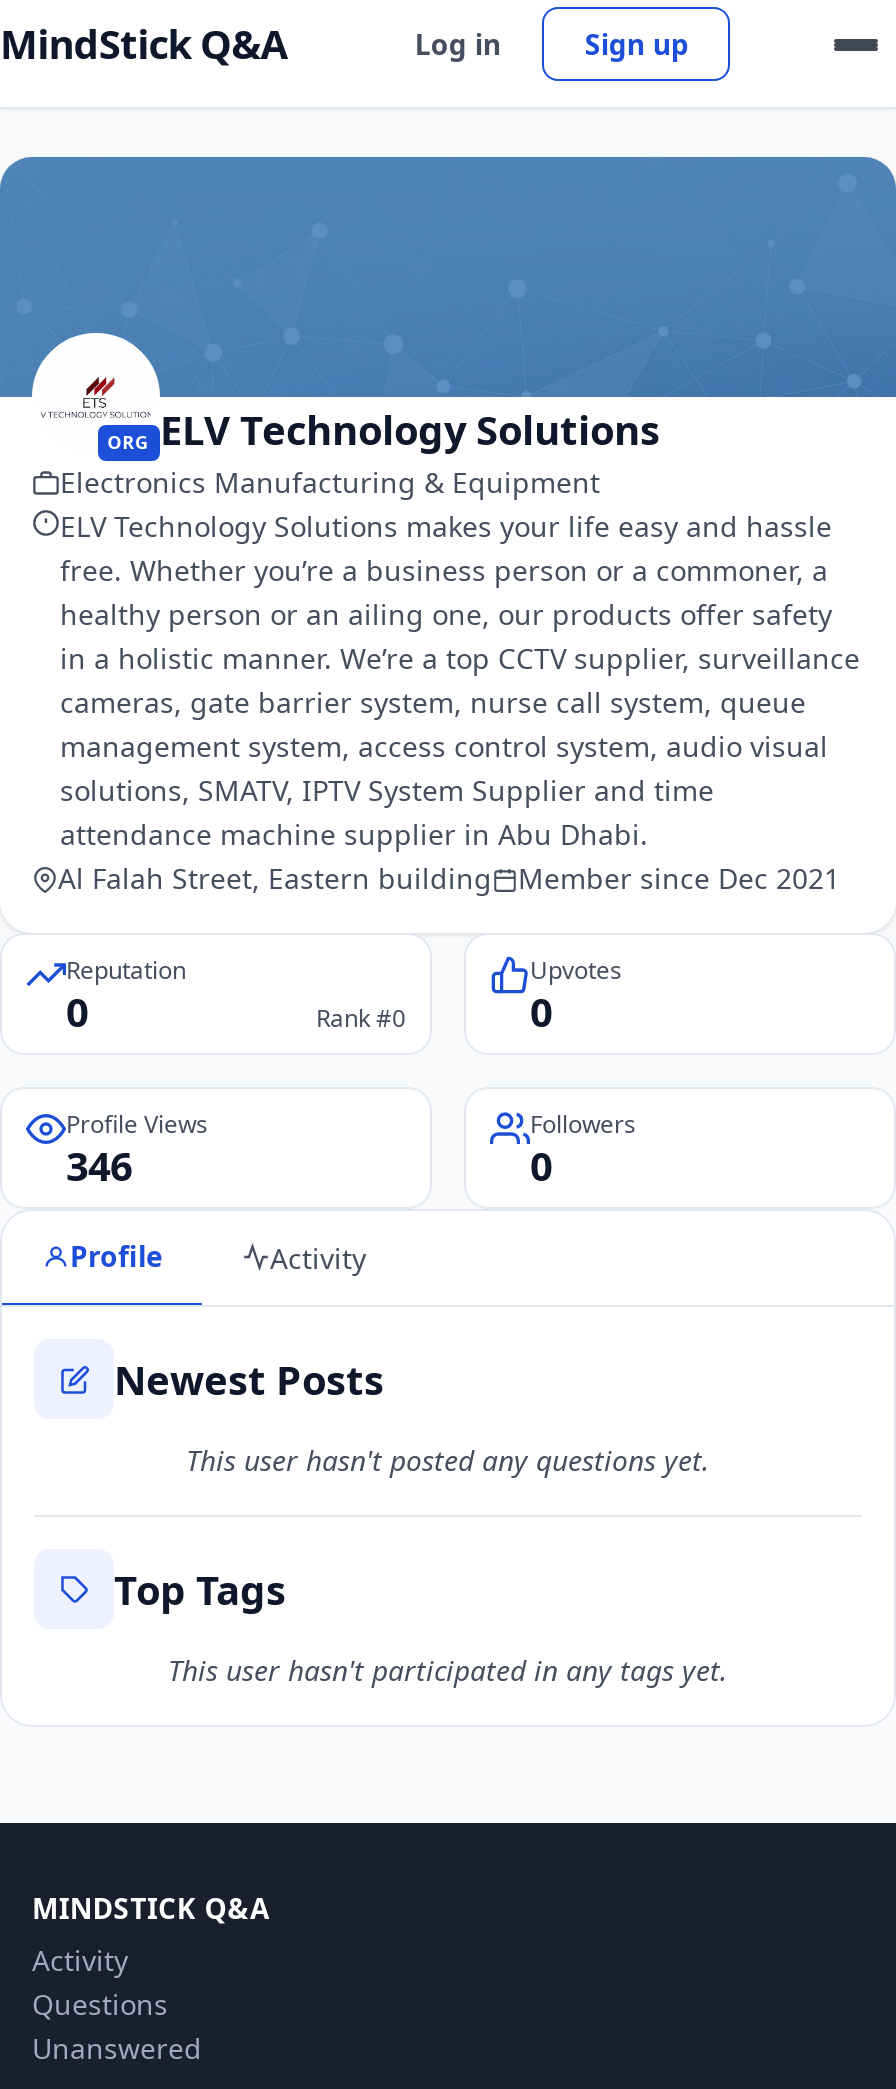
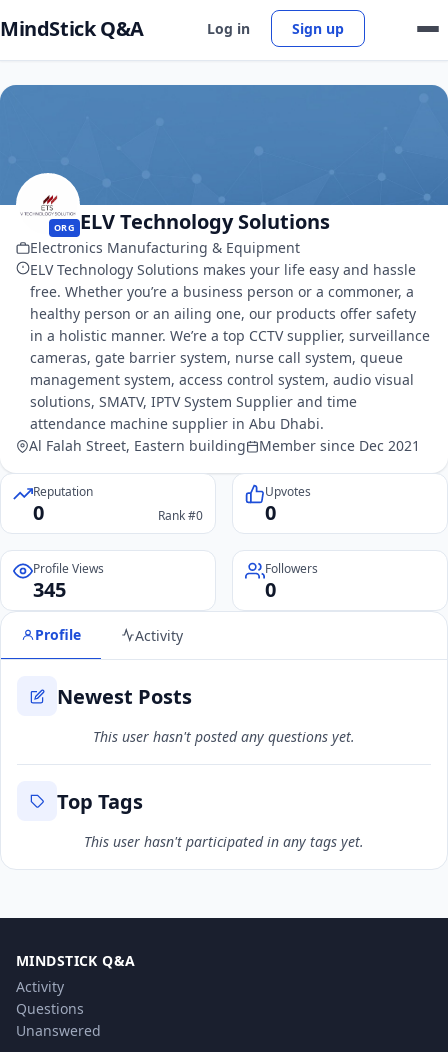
[66,1139,132,1193] 346 -> [33,576,66,603] 345

